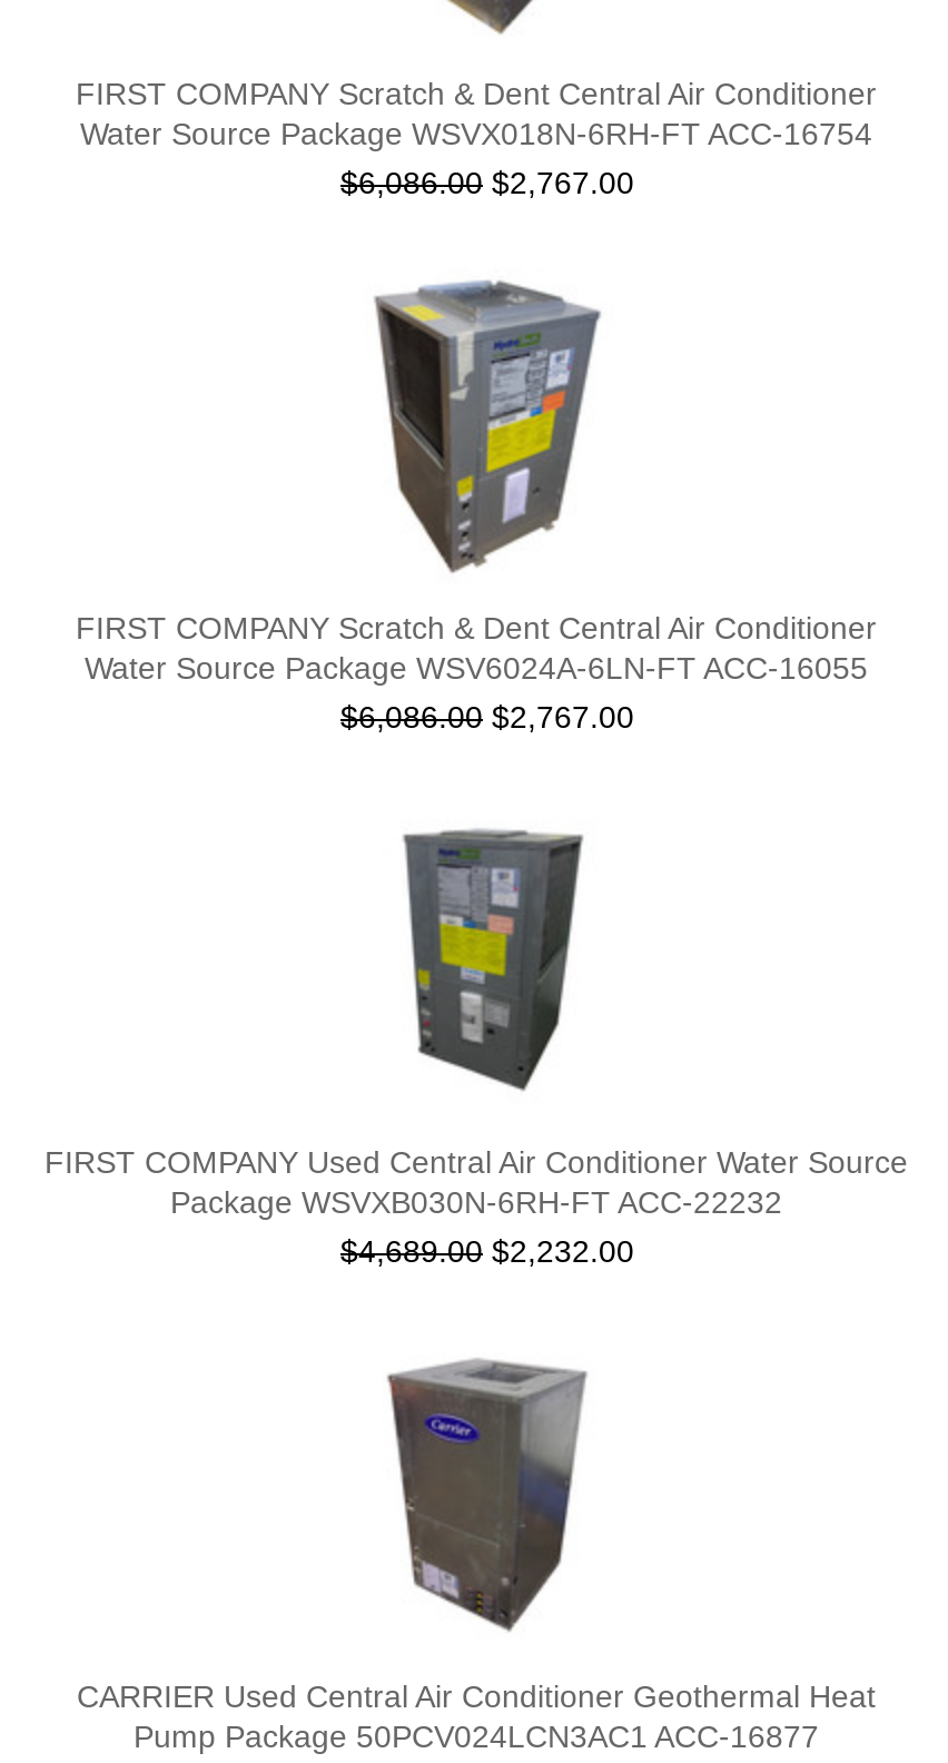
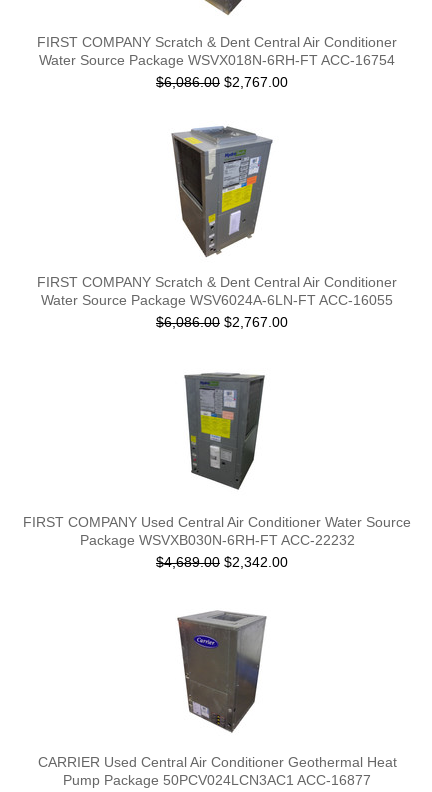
[340,1233,634,1269] $4,689.00 $2,232.00 -> [156,554,288,570] $4,689.00 $2,342.00

